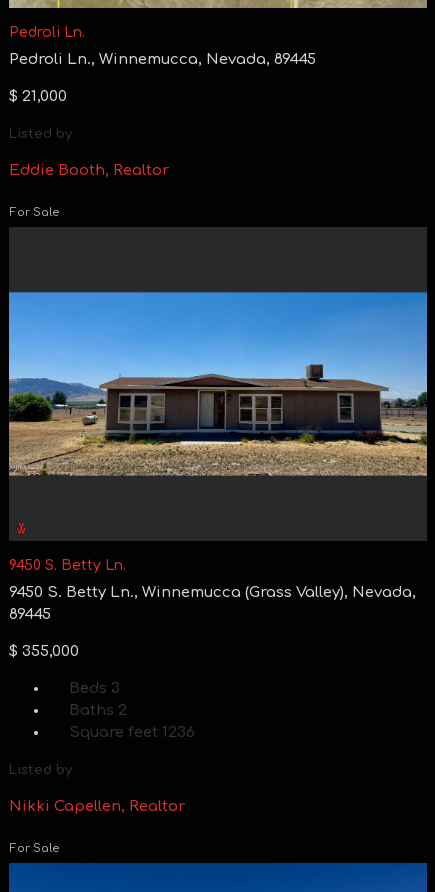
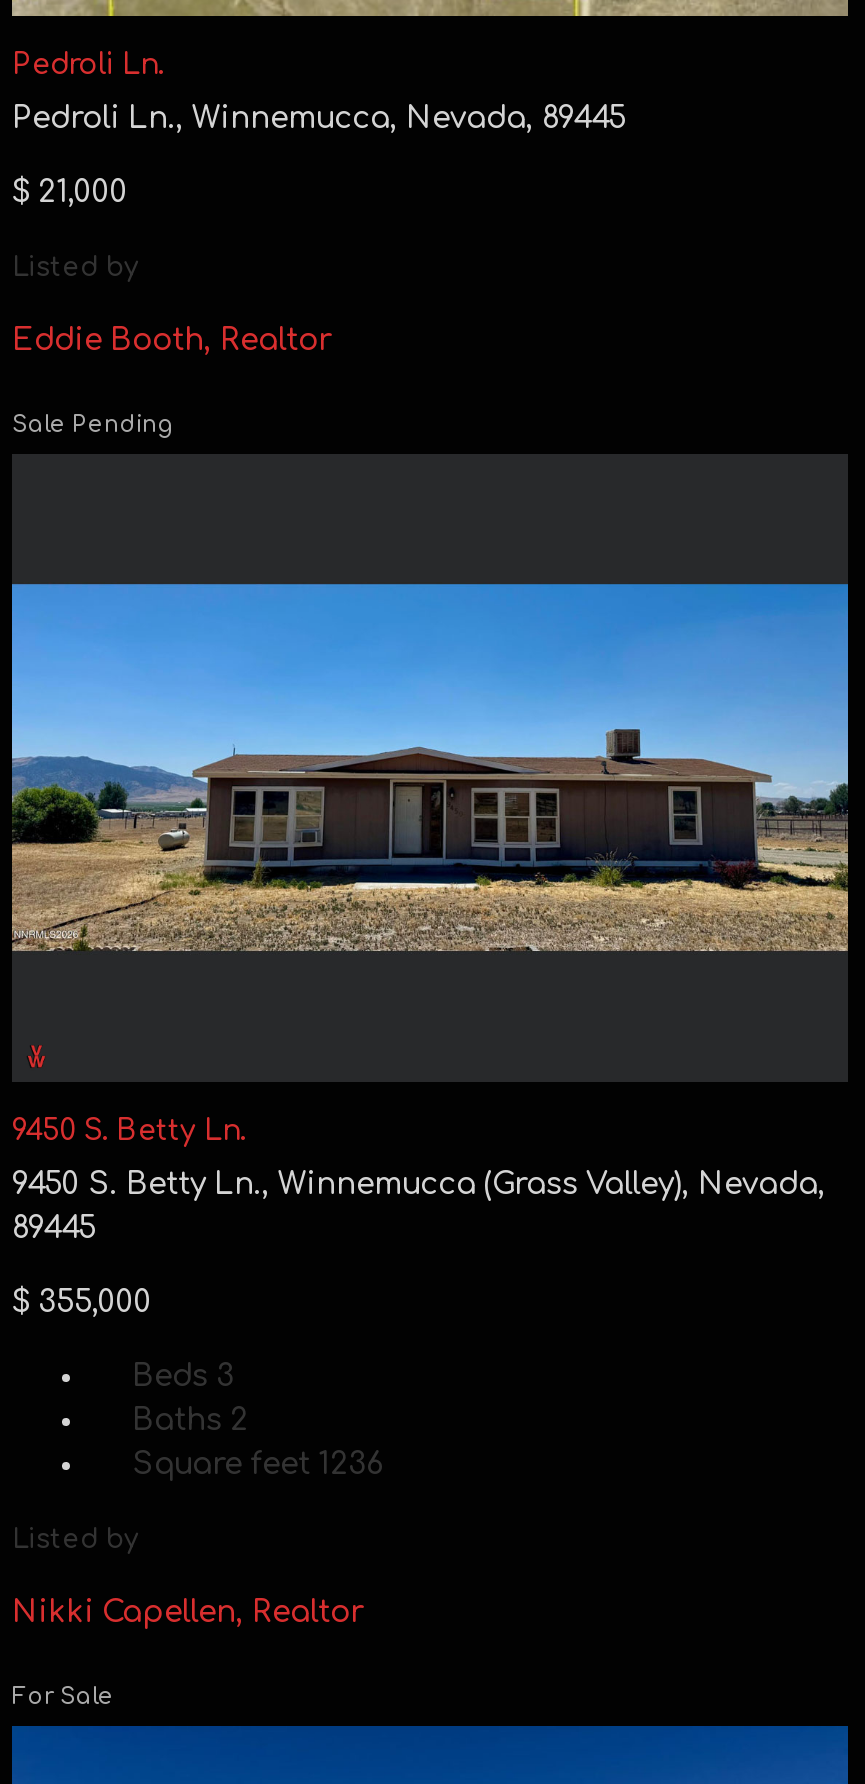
[9,206,60,219] For Sale -> [12,411,174,437] Sale Pending

